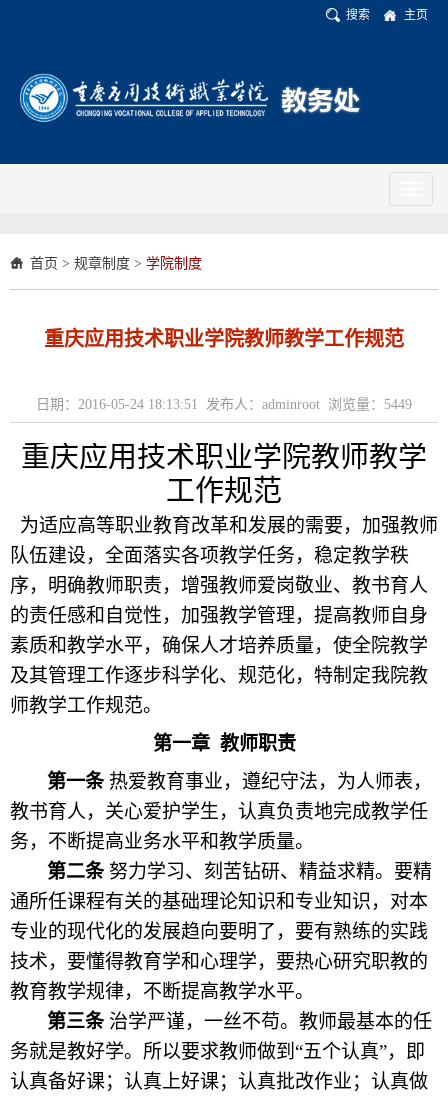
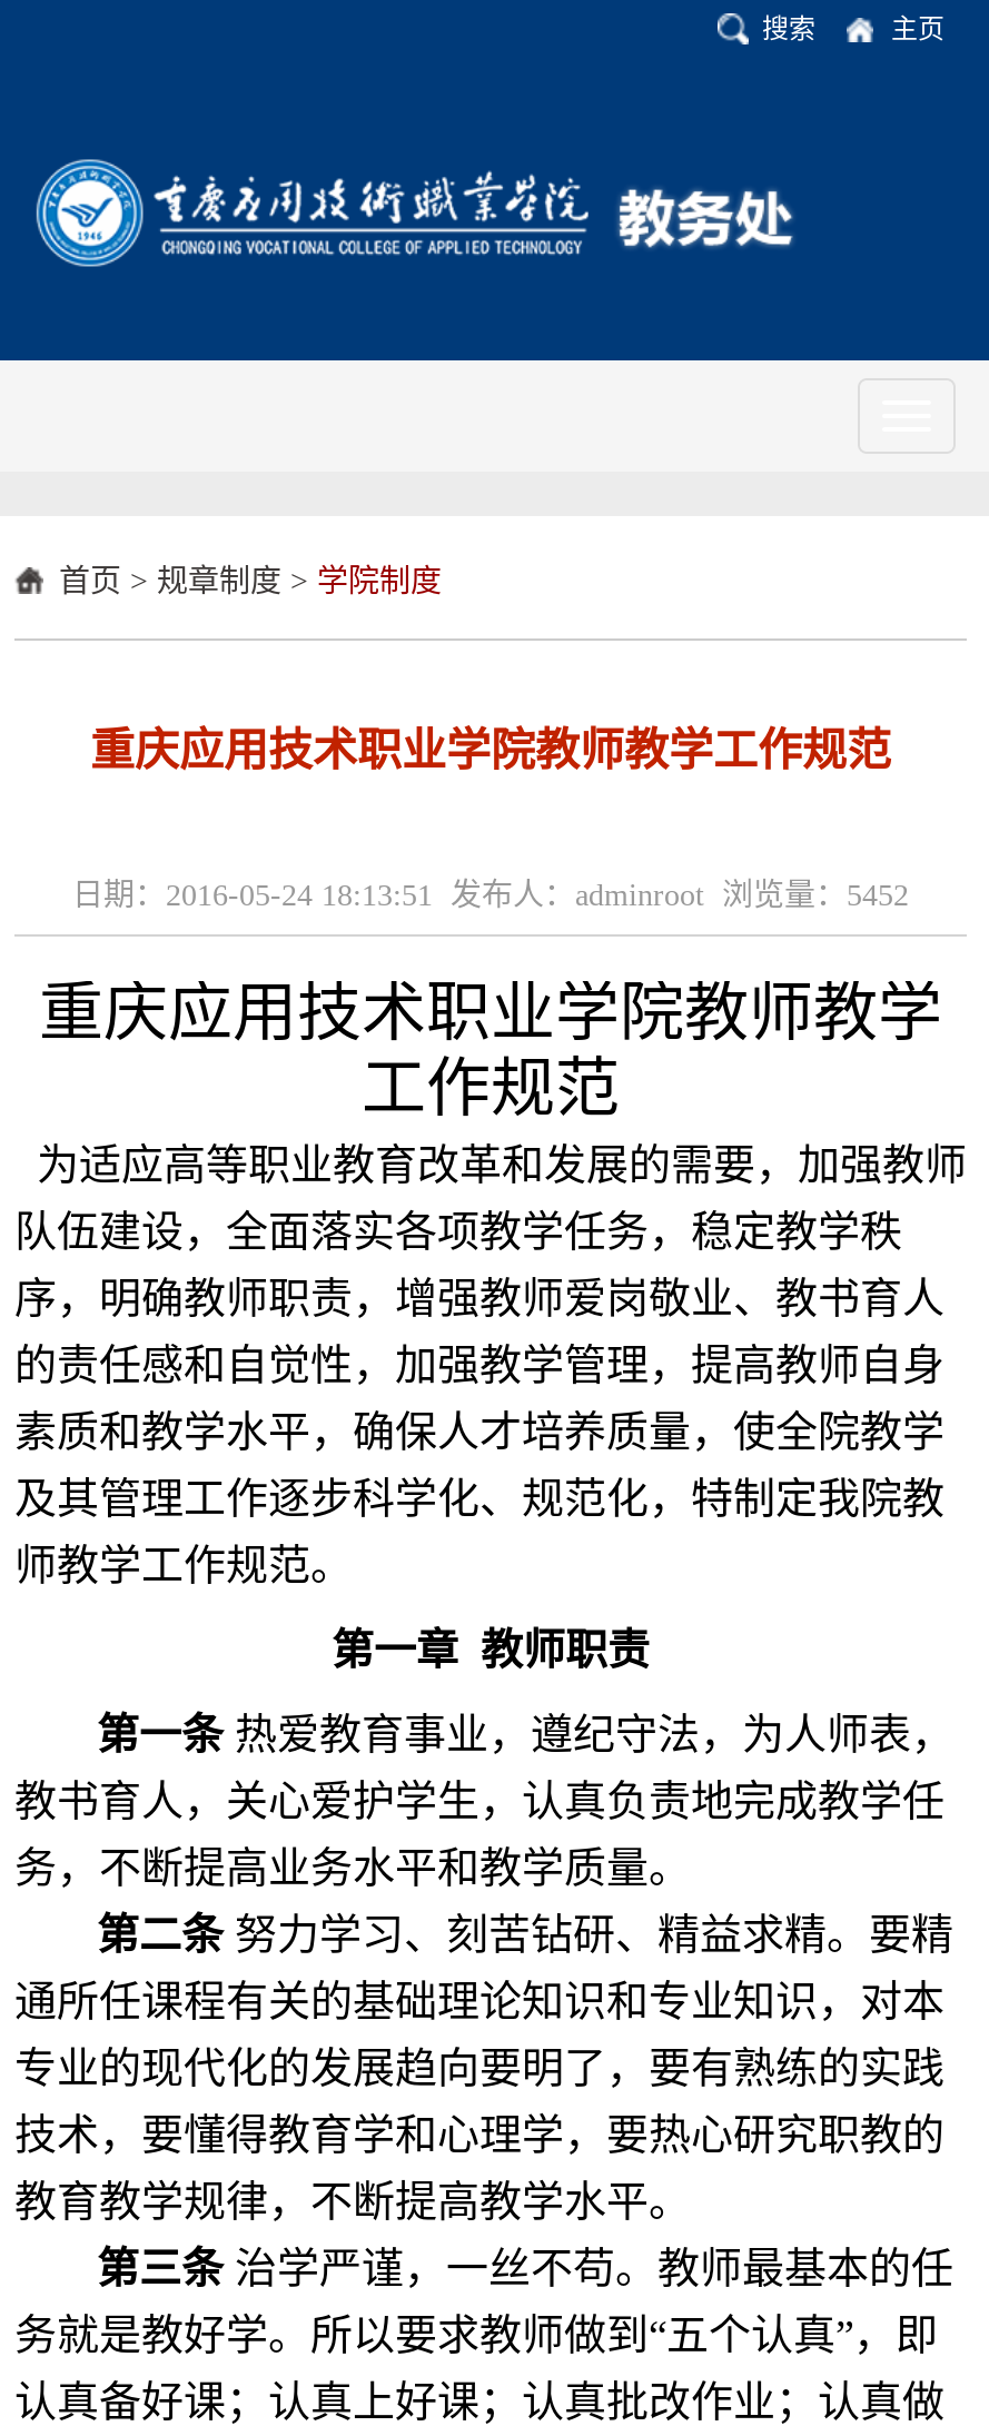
[36,397,412,412] 日期：2016-05-24 18:13:51 发布人：adminroot 浏览量：5449 -> [72,878,909,911] 日期：2016-05-24 18:13:51 发布人：adminroot 浏览量：5452

